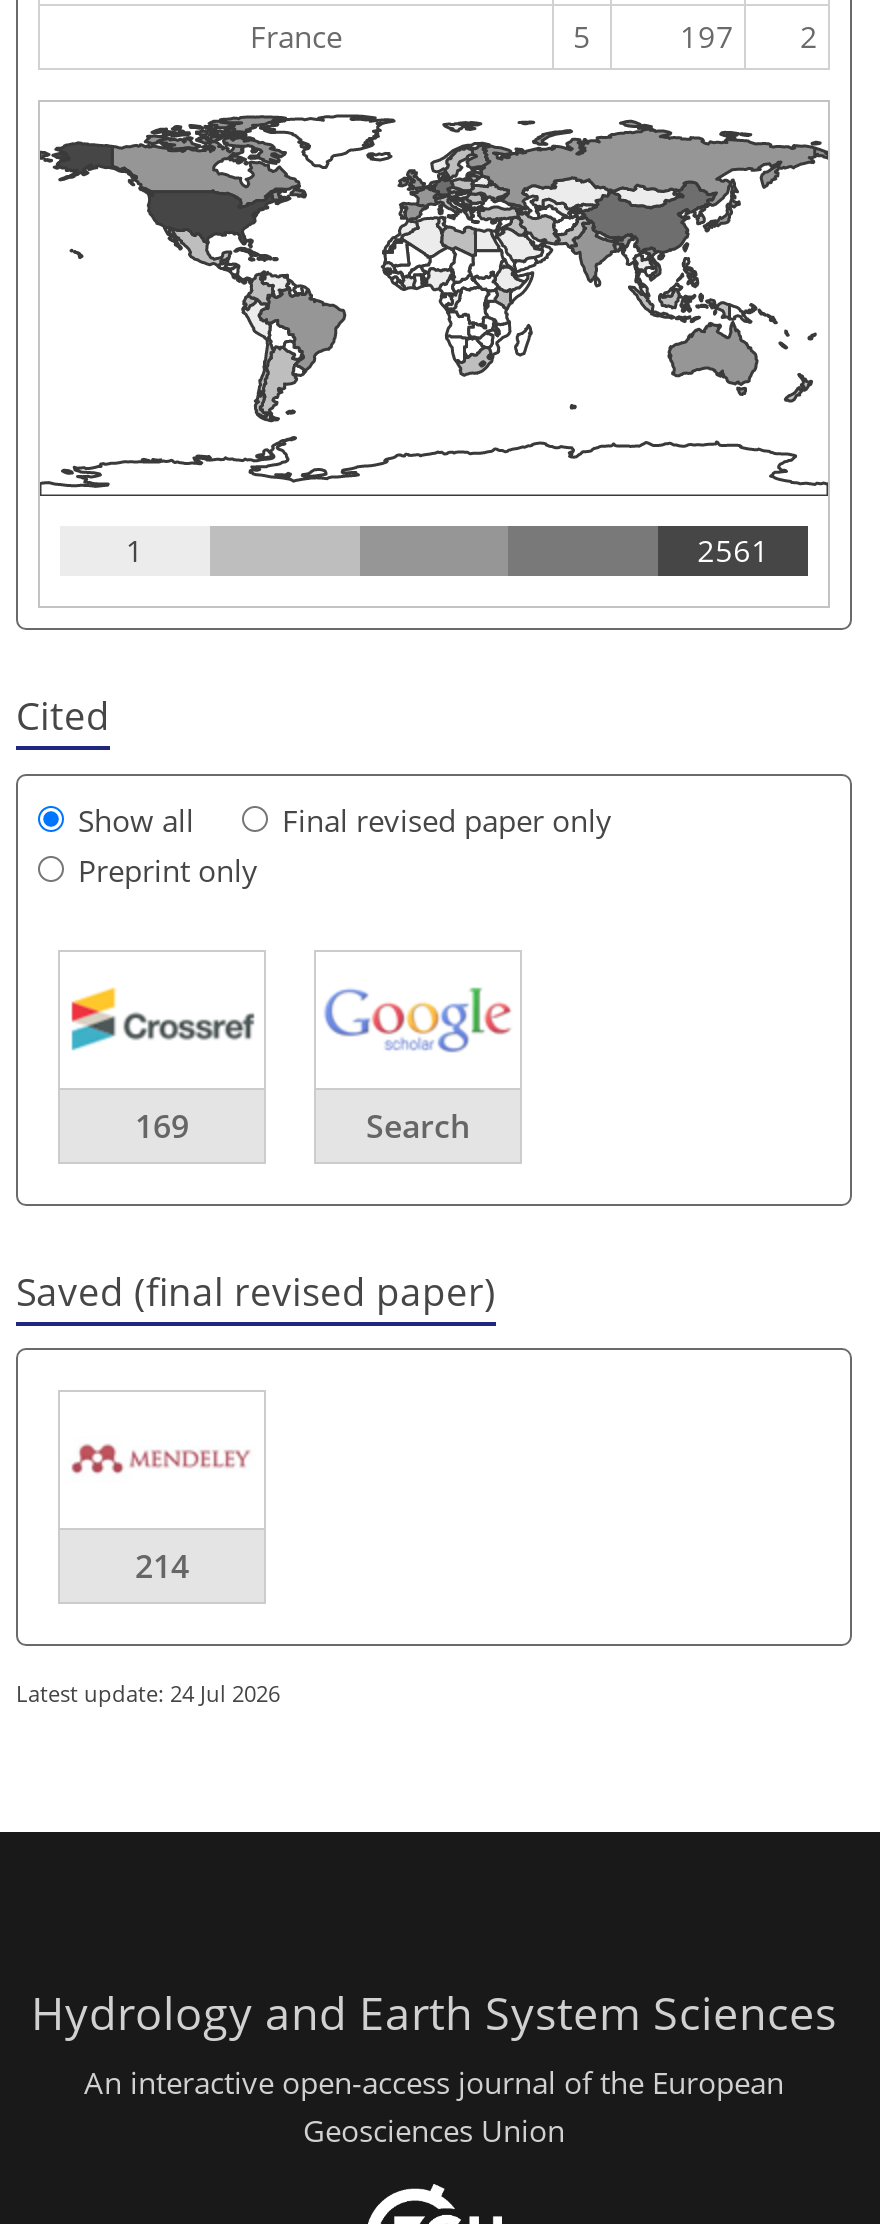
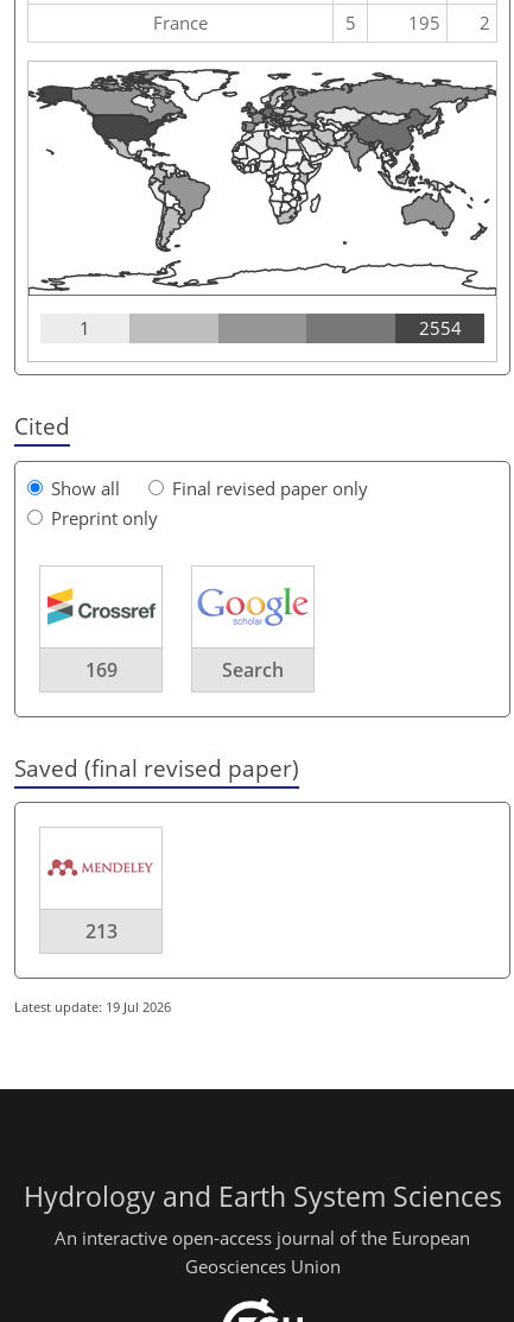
[680,16,818,56] 197 2 -> [408,11,490,35] 195 2
[697,530,769,570] 2561 -> [419,316,461,340] 2554
[135,1544,189,1588] 214 -> [85,918,117,944] 213
[16,1678,280,1708] Latest update: 24 Jul 2026 -> [14,997,171,1015] Latest update: 19 Jul 2026

